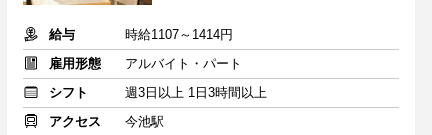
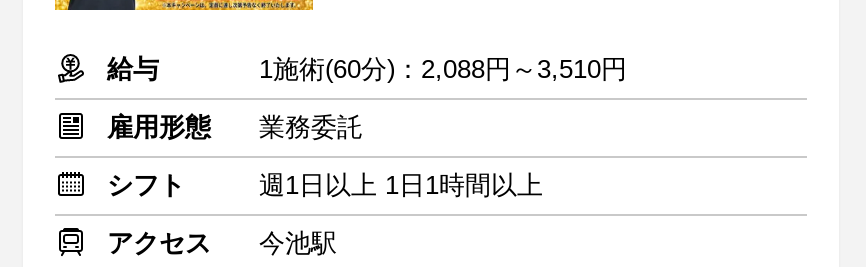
[125,27,233,42] 時給1107～1414円 -> [259,54,627,84] 1施術(60分)：2,088円～3,510円
[125,56,242,71] アルバイト・パート -> [259,112,363,142] 業務委託
[125,85,267,100] 週3日以上 1日3時間以上 -> [259,170,543,200] 週1日以上 1日1時間以上

